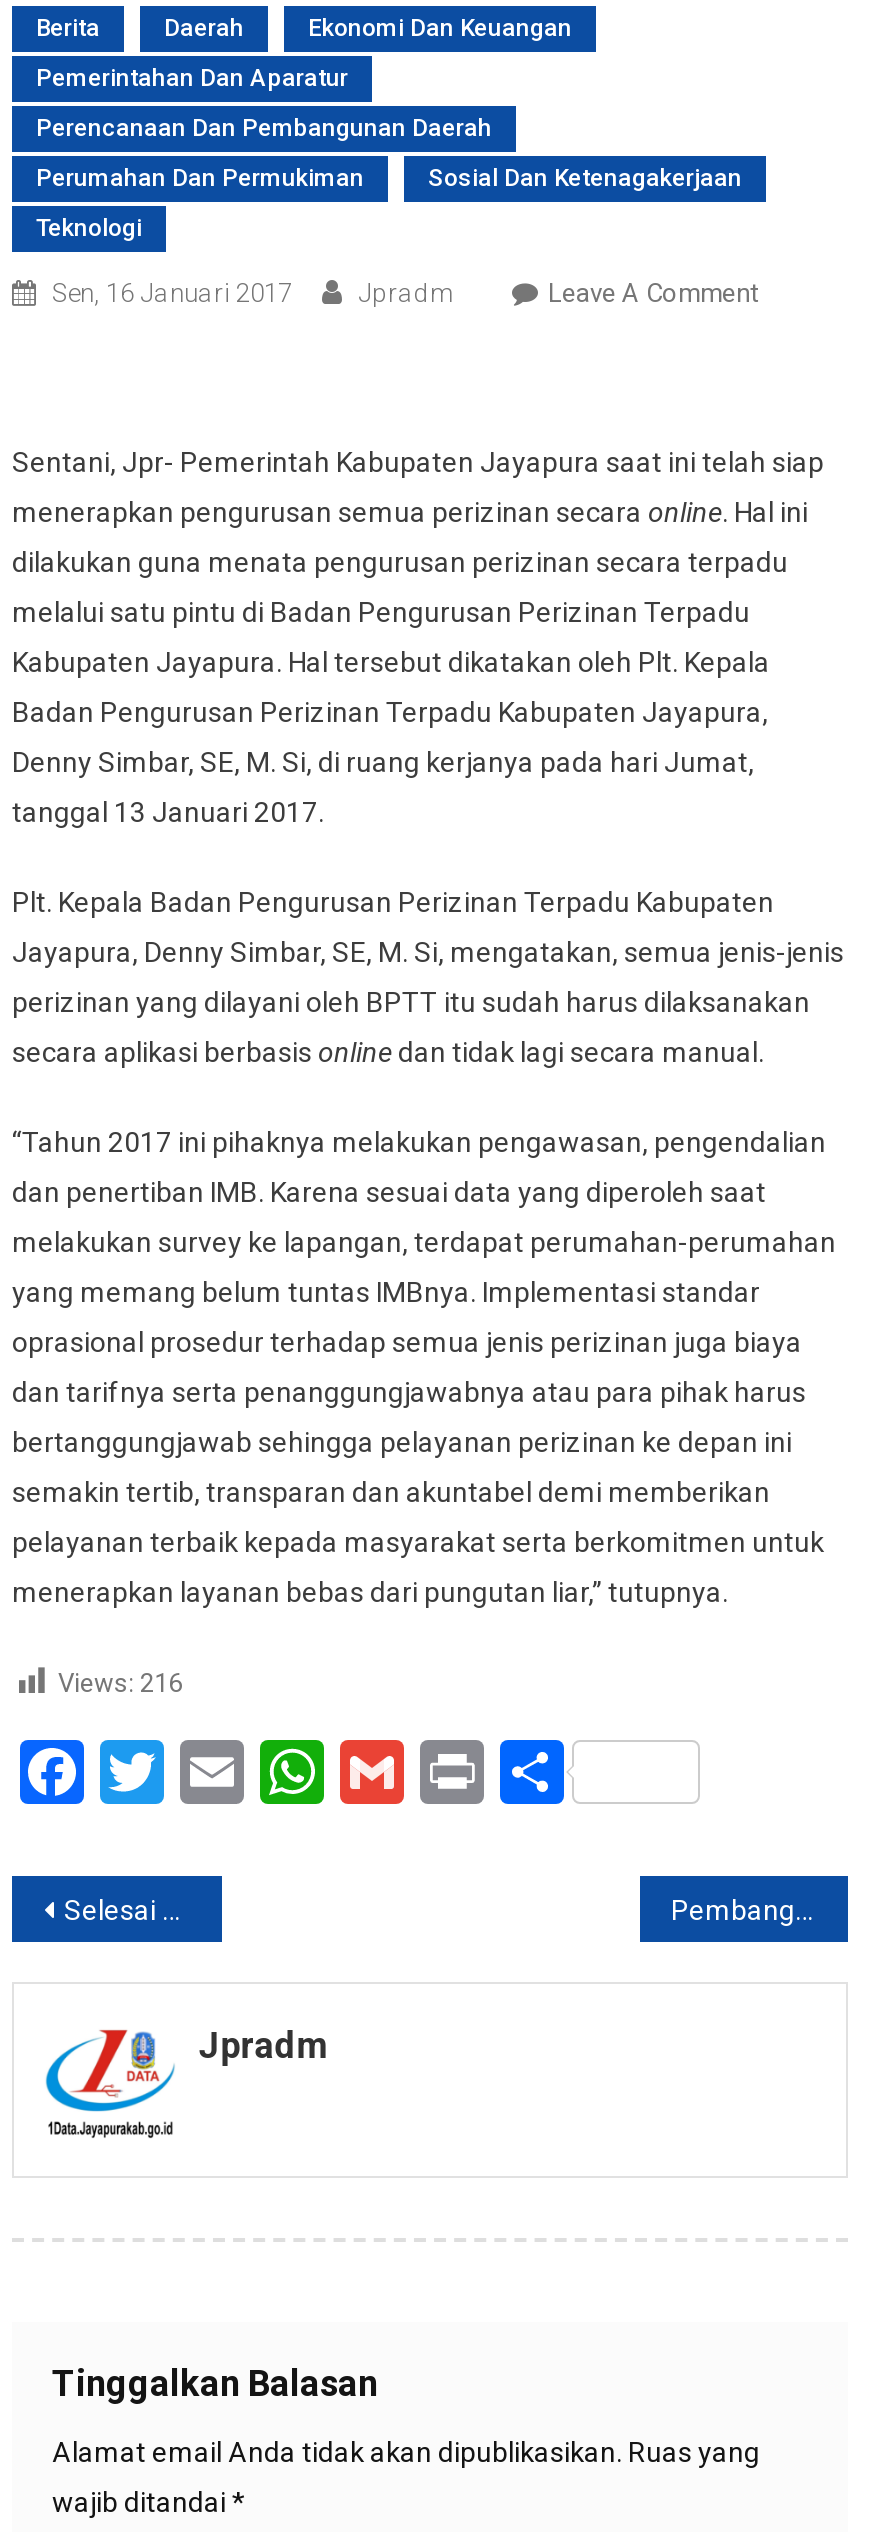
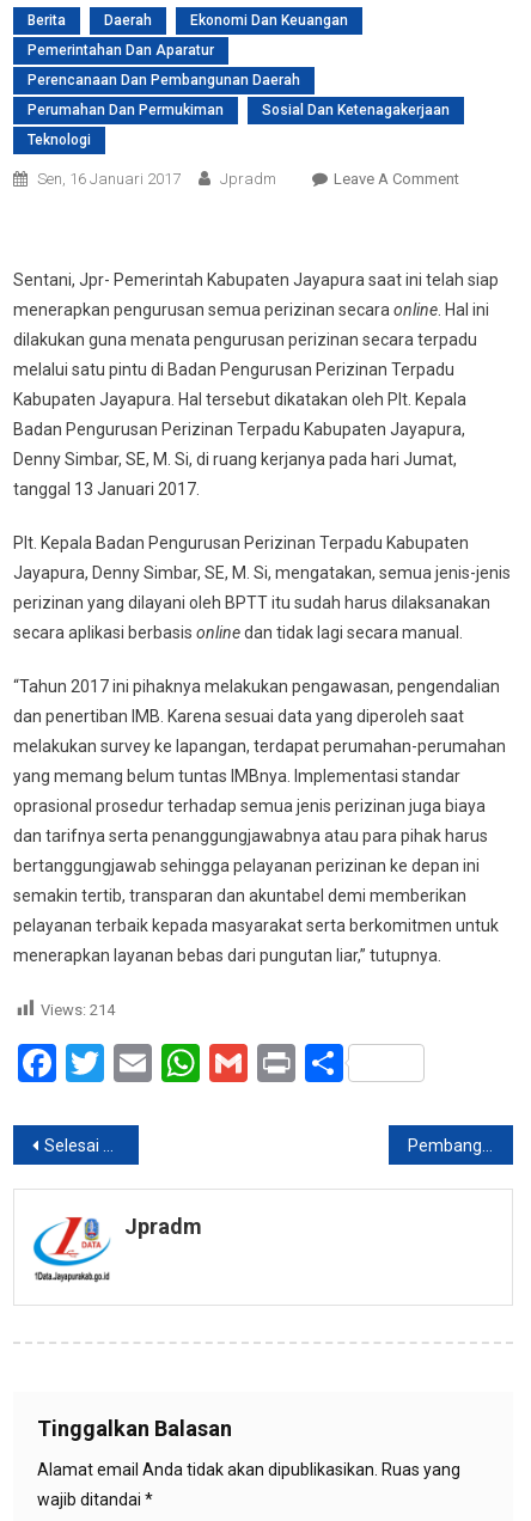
[58,1668,182,1698] Views: 216 -> [41,1001,115,1019] Views: 214

